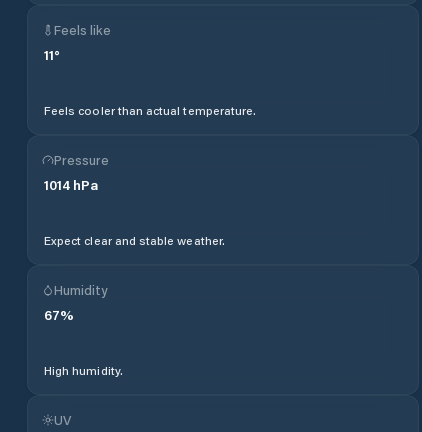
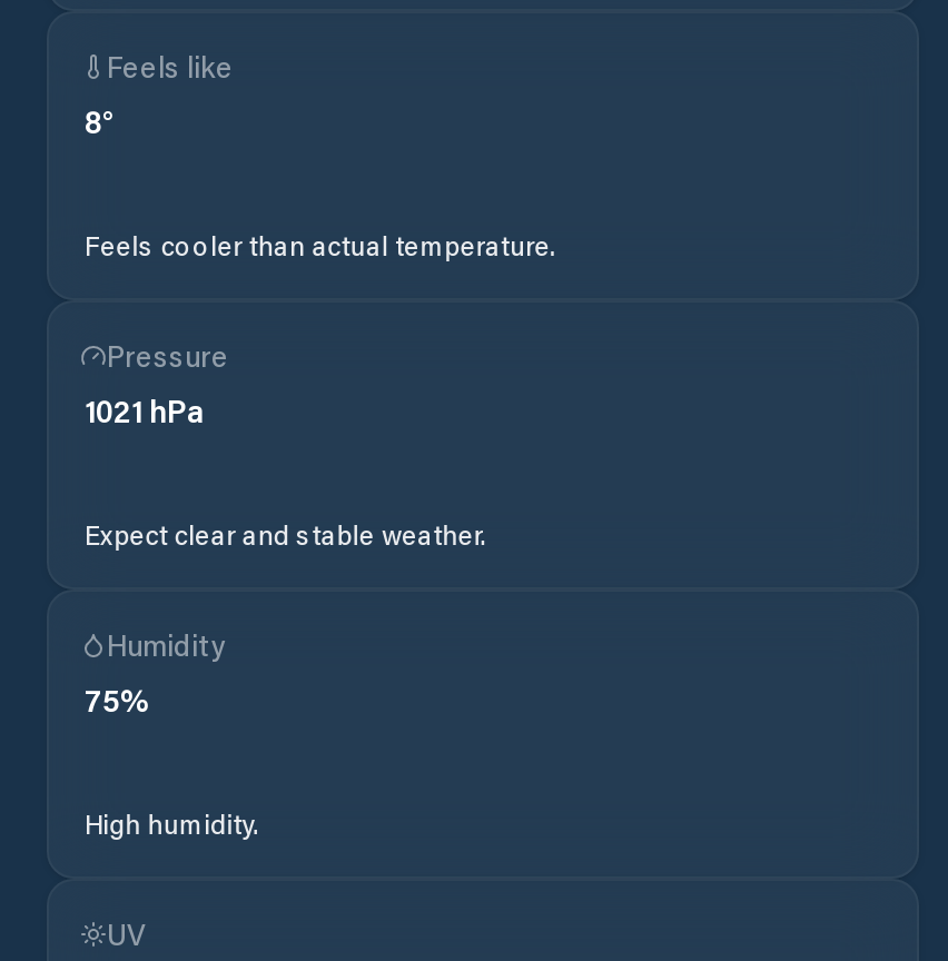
[44,45,60,64] 11° -> [85,100,116,142] 8°
[44,175,98,194] 1014 hPa -> [85,389,205,432] 1021 hPa
[44,305,74,324] 67% -> [85,678,151,721] 75%

